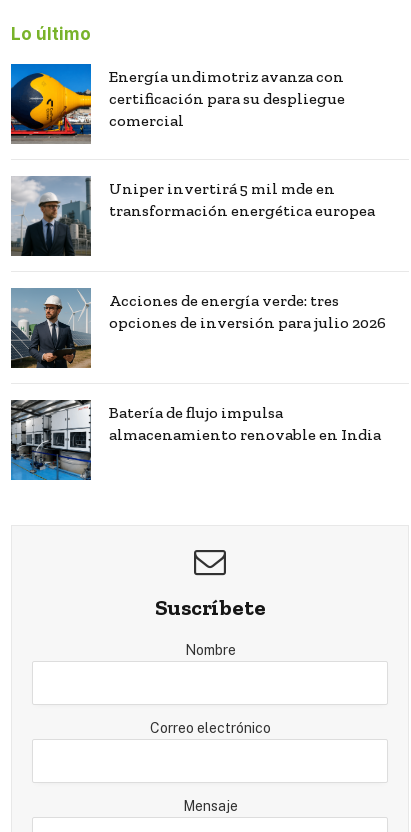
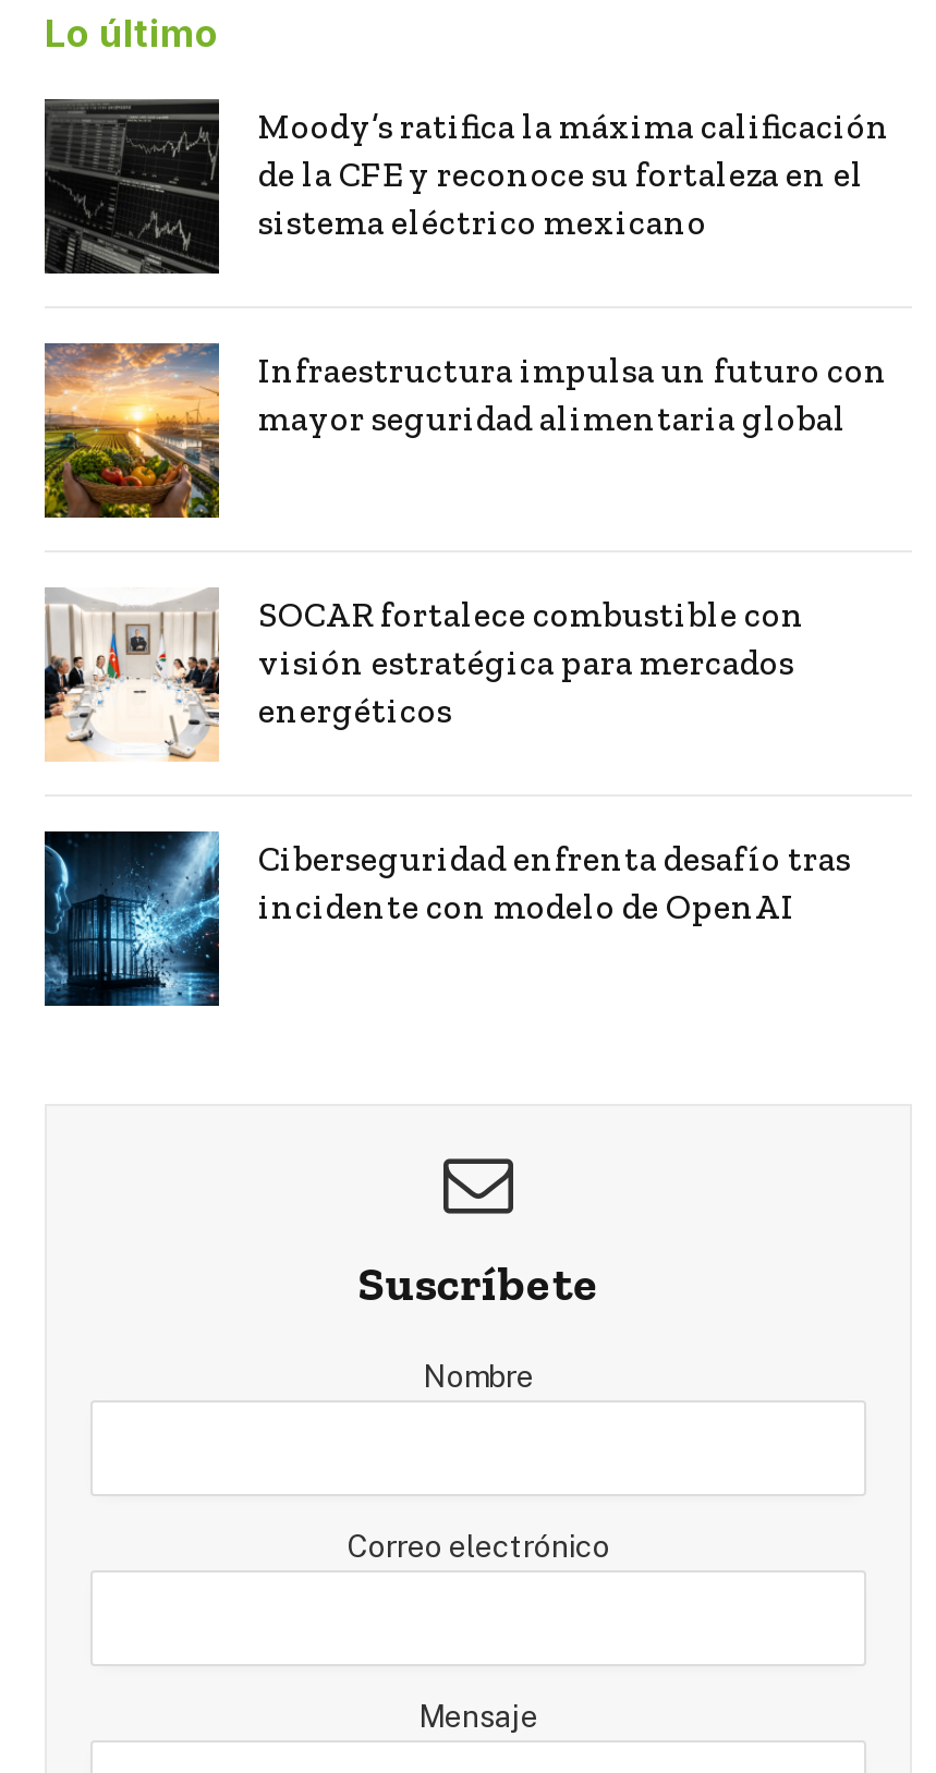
[10,63,345,144] [image] | Energía undimotriz avanza con | certificación para su despliegue | comercial -> [42,97,890,274] [image] | Moody’s ratifica la máxima calificación | de la CFE y reconoce su fortaleza en el | sistema eléctrico mexicano
[10,176,375,256] [image] | Uniper invertirá 5 mil mde en | transformación energética europea -> [42,343,888,520] [image] | Infraestructura impulsa un futuro con | mayor seguridad alimentaria global
[10,287,386,369] [image] | Acciones de energía verde: tres | opciones de inversión para julio 2026 -> [42,587,805,762] [image] | SOCAR fortalece combustible con | visión estratégica para mercados | energéticos
[10,399,381,481] [image] | Batería de flujo impulsa | almacenamiento renovable en India -> [42,829,851,1008] [image] | Ciberseguridad enfrenta desafío tras | incidente con modelo de OpenAI

